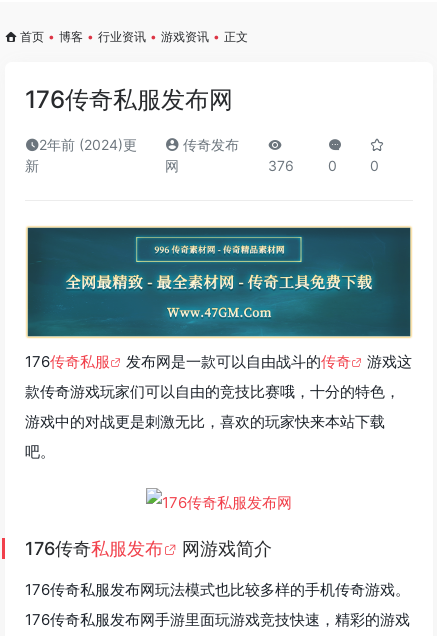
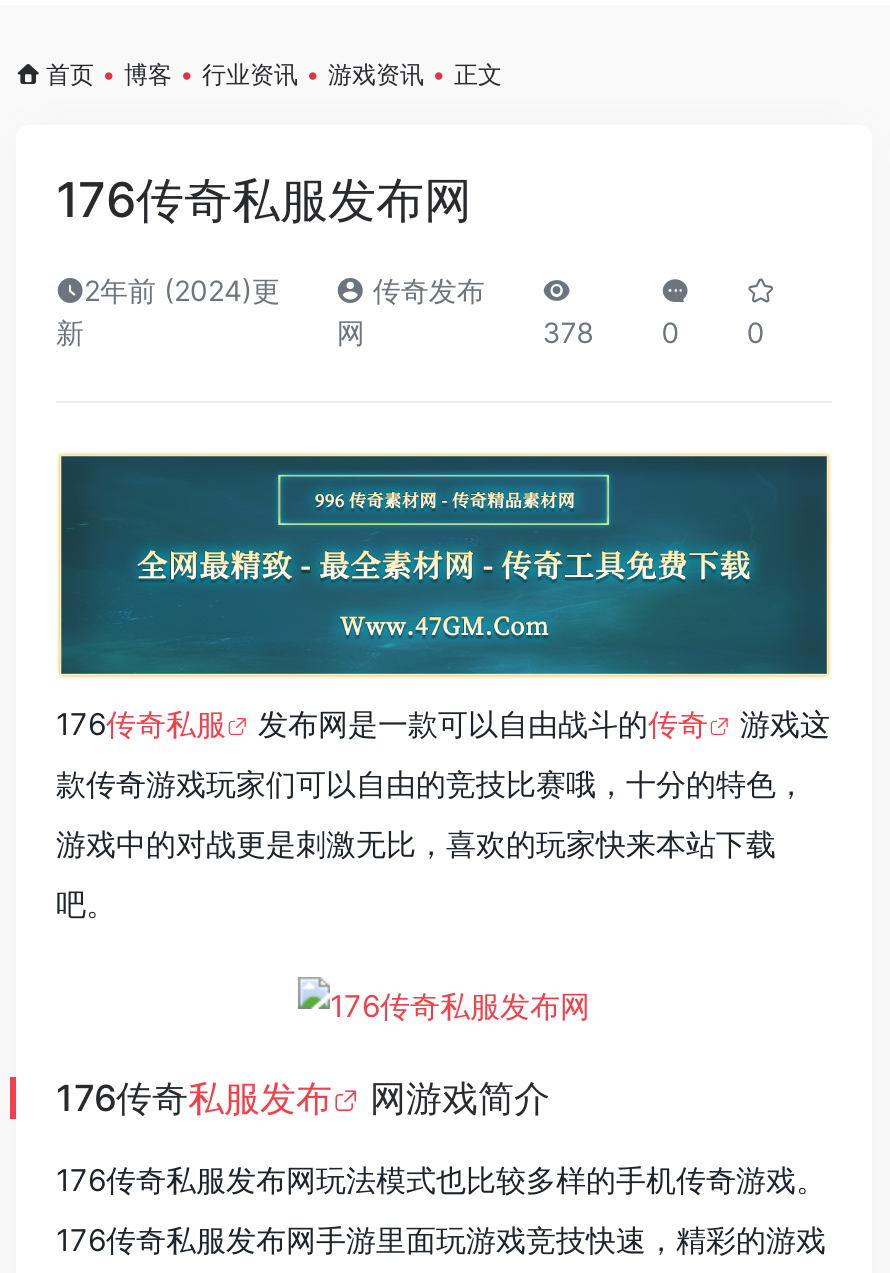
[268,157,379,174] 376 0 0 -> [543,315,765,349] 378 0 0

